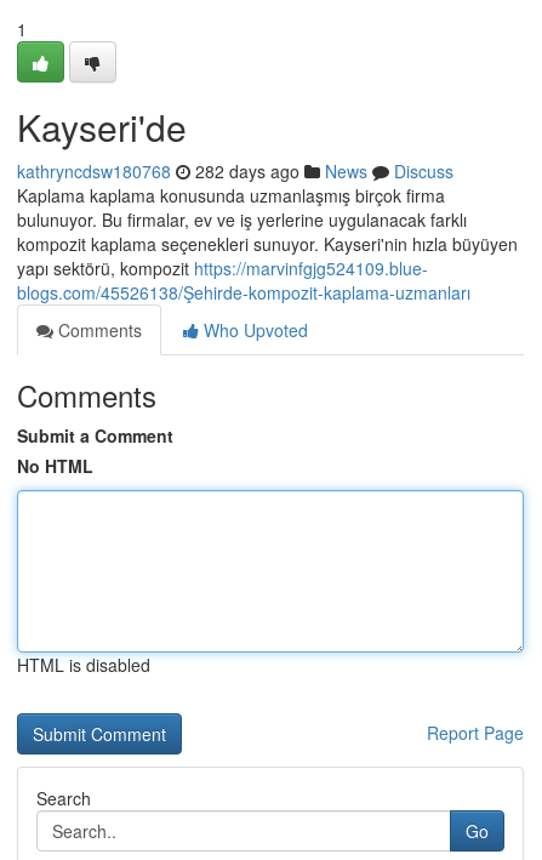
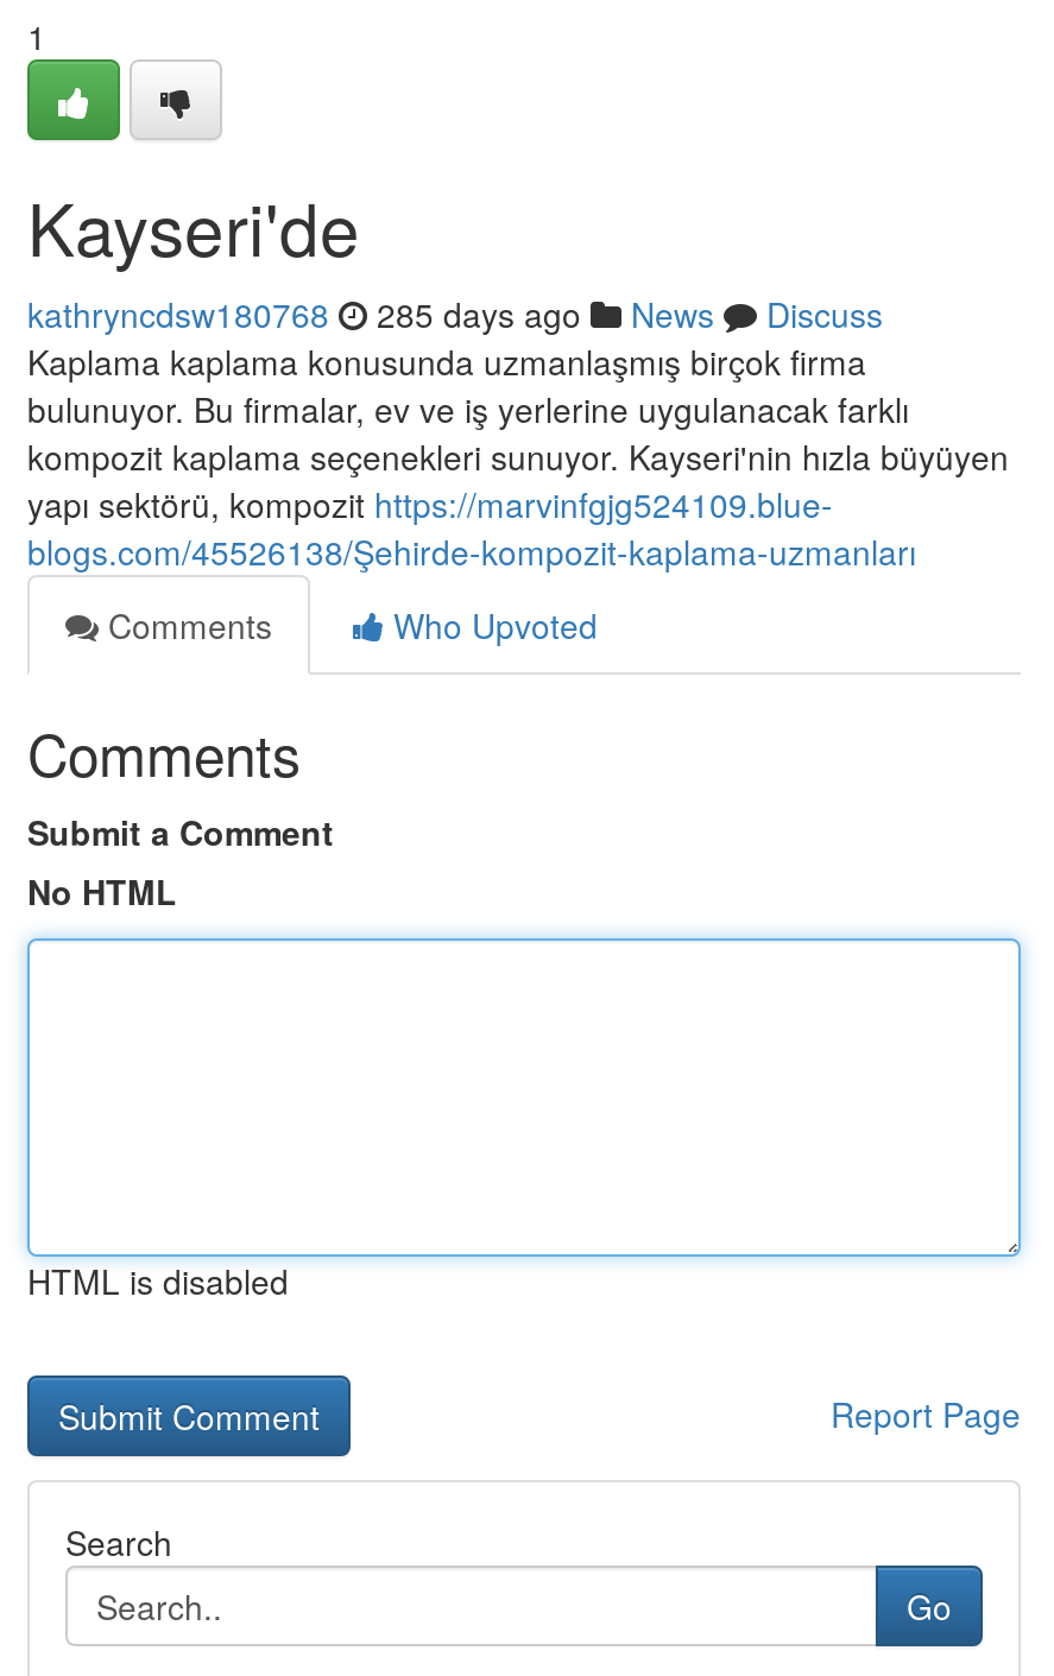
[17,159,453,183] kathryncdsw180768 282 days ago News Discuss -> [27,290,883,337] kathryncdsw180768 285 days ago News Discuss

